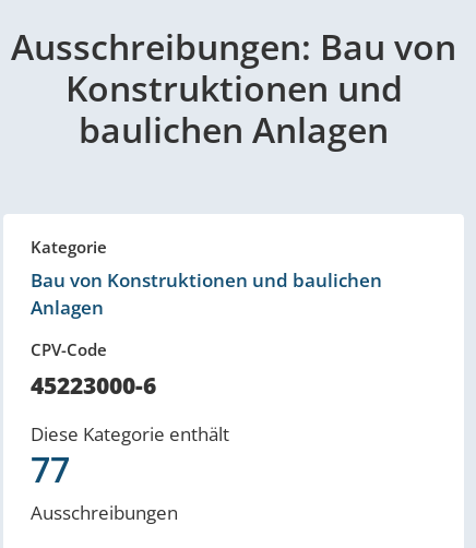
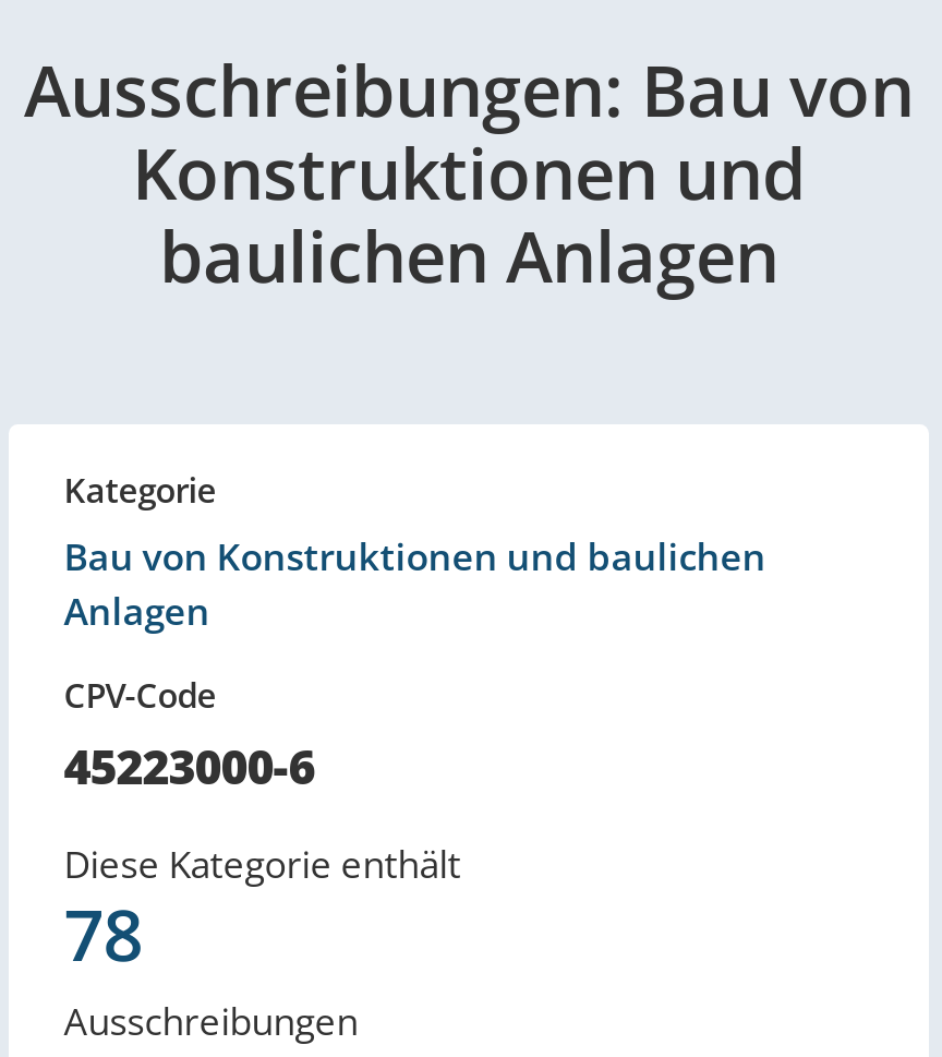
[31,445,70,493] 77 -> [64,886,142,982] 78

